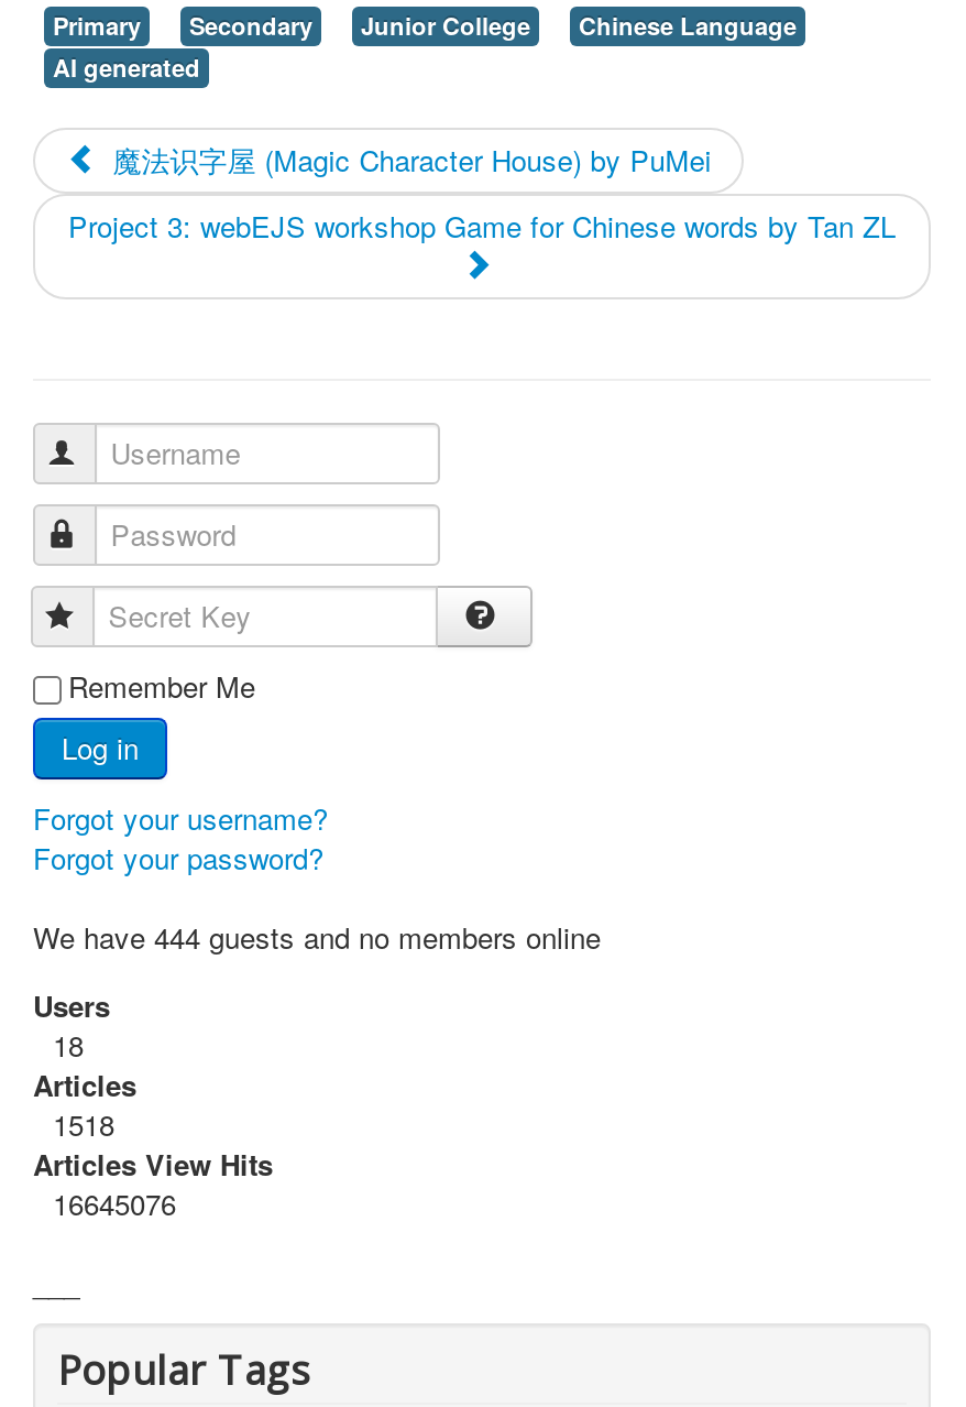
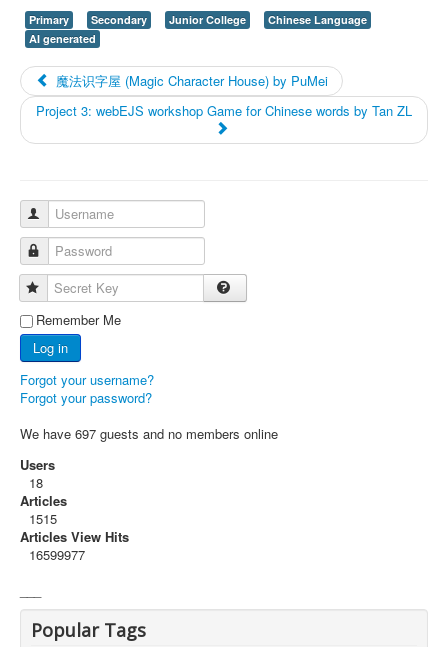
[33,917,601,958] We have 444 guests and no members online -> [20,424,278,443] We have 697 guests and no members online
[53,1104,114,1146] 1518 -> [29,509,57,528] 1515
[53,1183,176,1225] 16645076 -> [29,545,85,564] 16599977

